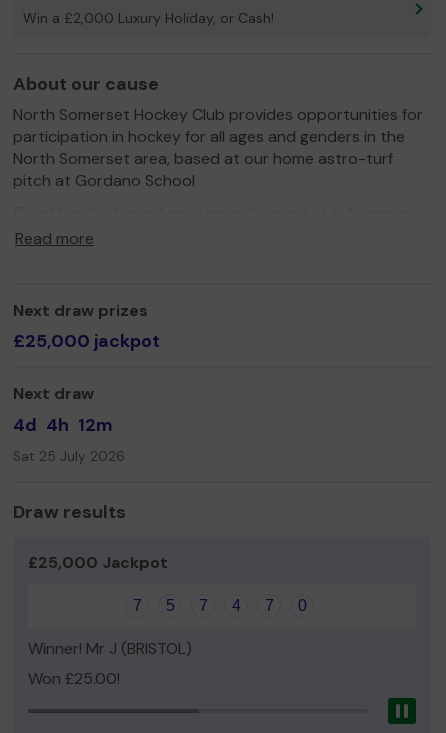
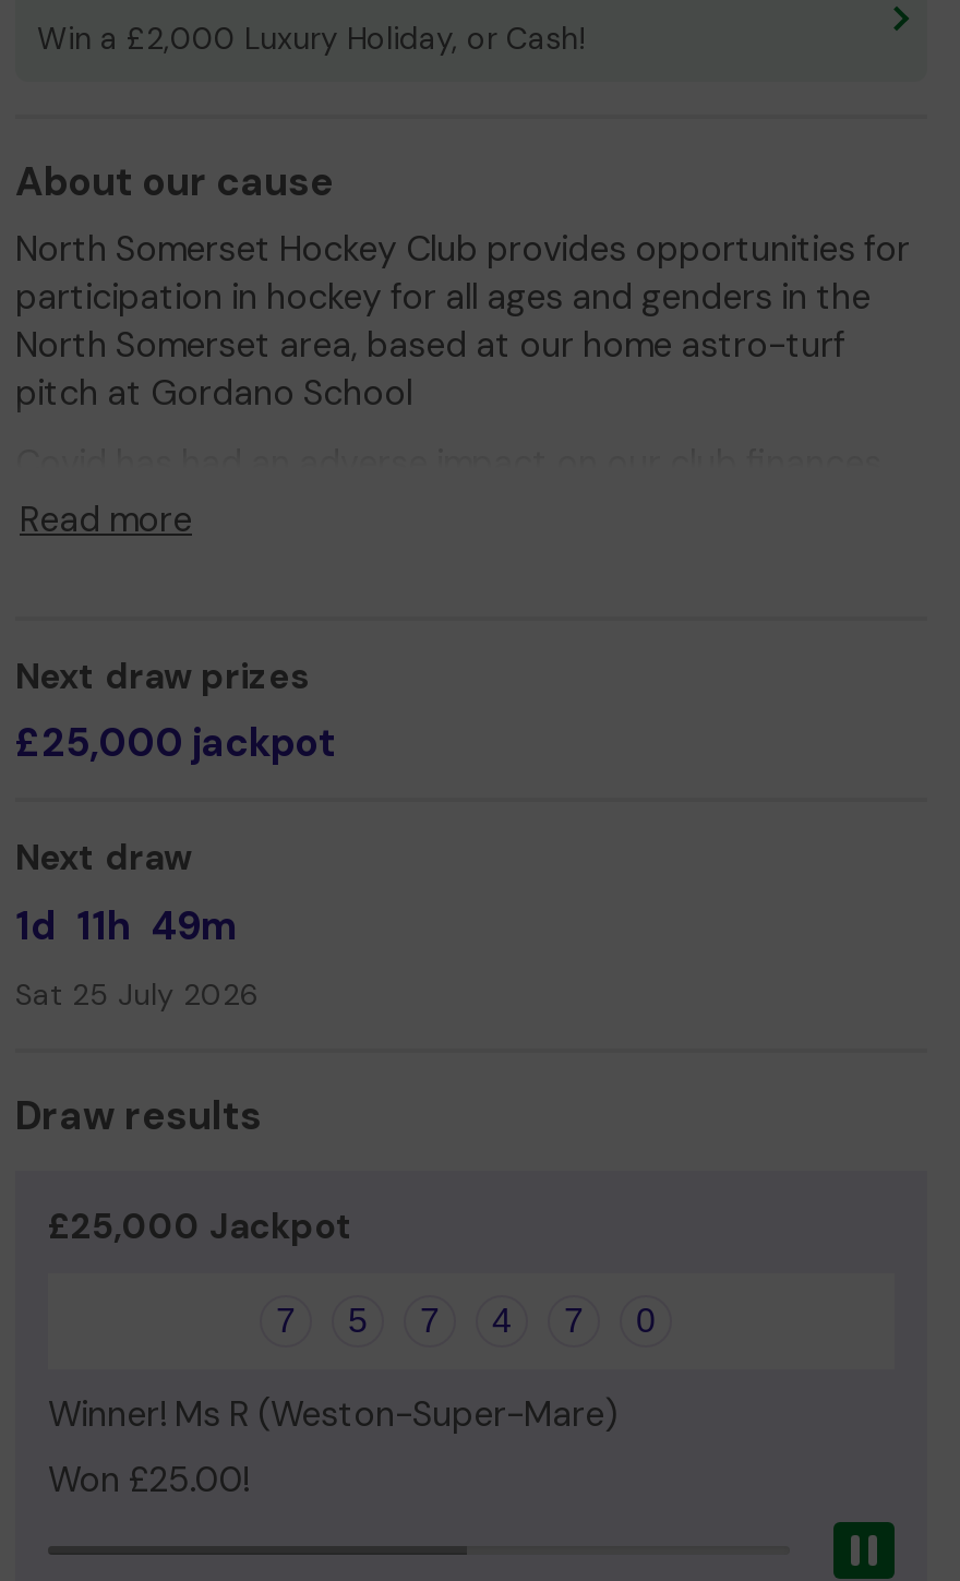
[13,412,113,436] 4d 4h 12m -> [15,899,238,951] 1d 11h 49m
[28,637,192,658] Winner! Mr J (BRISTOL) -> [48,1390,617,1436] Winner! Ms R (Weston-Super-Mare)

